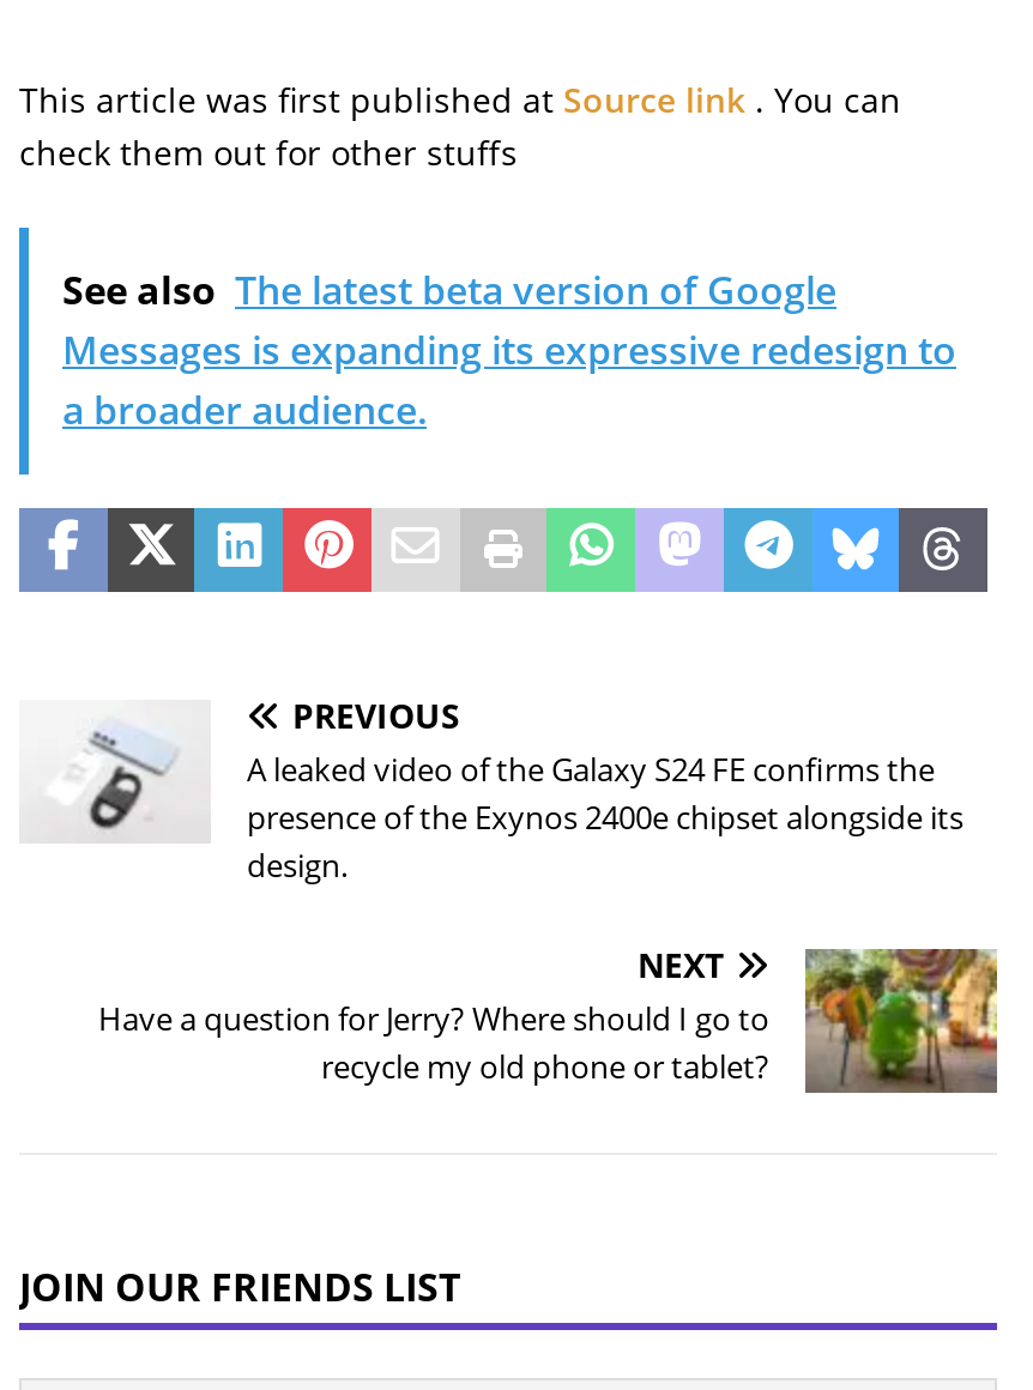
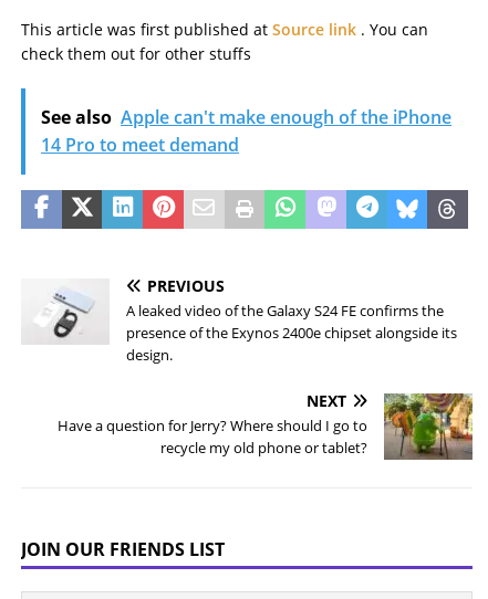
[62,264,956,436] See also The latest beta version of Google | Messages is expanding its expressive redesign to | a broader audience. -> [41,105,451,157] See also Apple can't make enough of the iPhone | 14 Pro to meet demand

